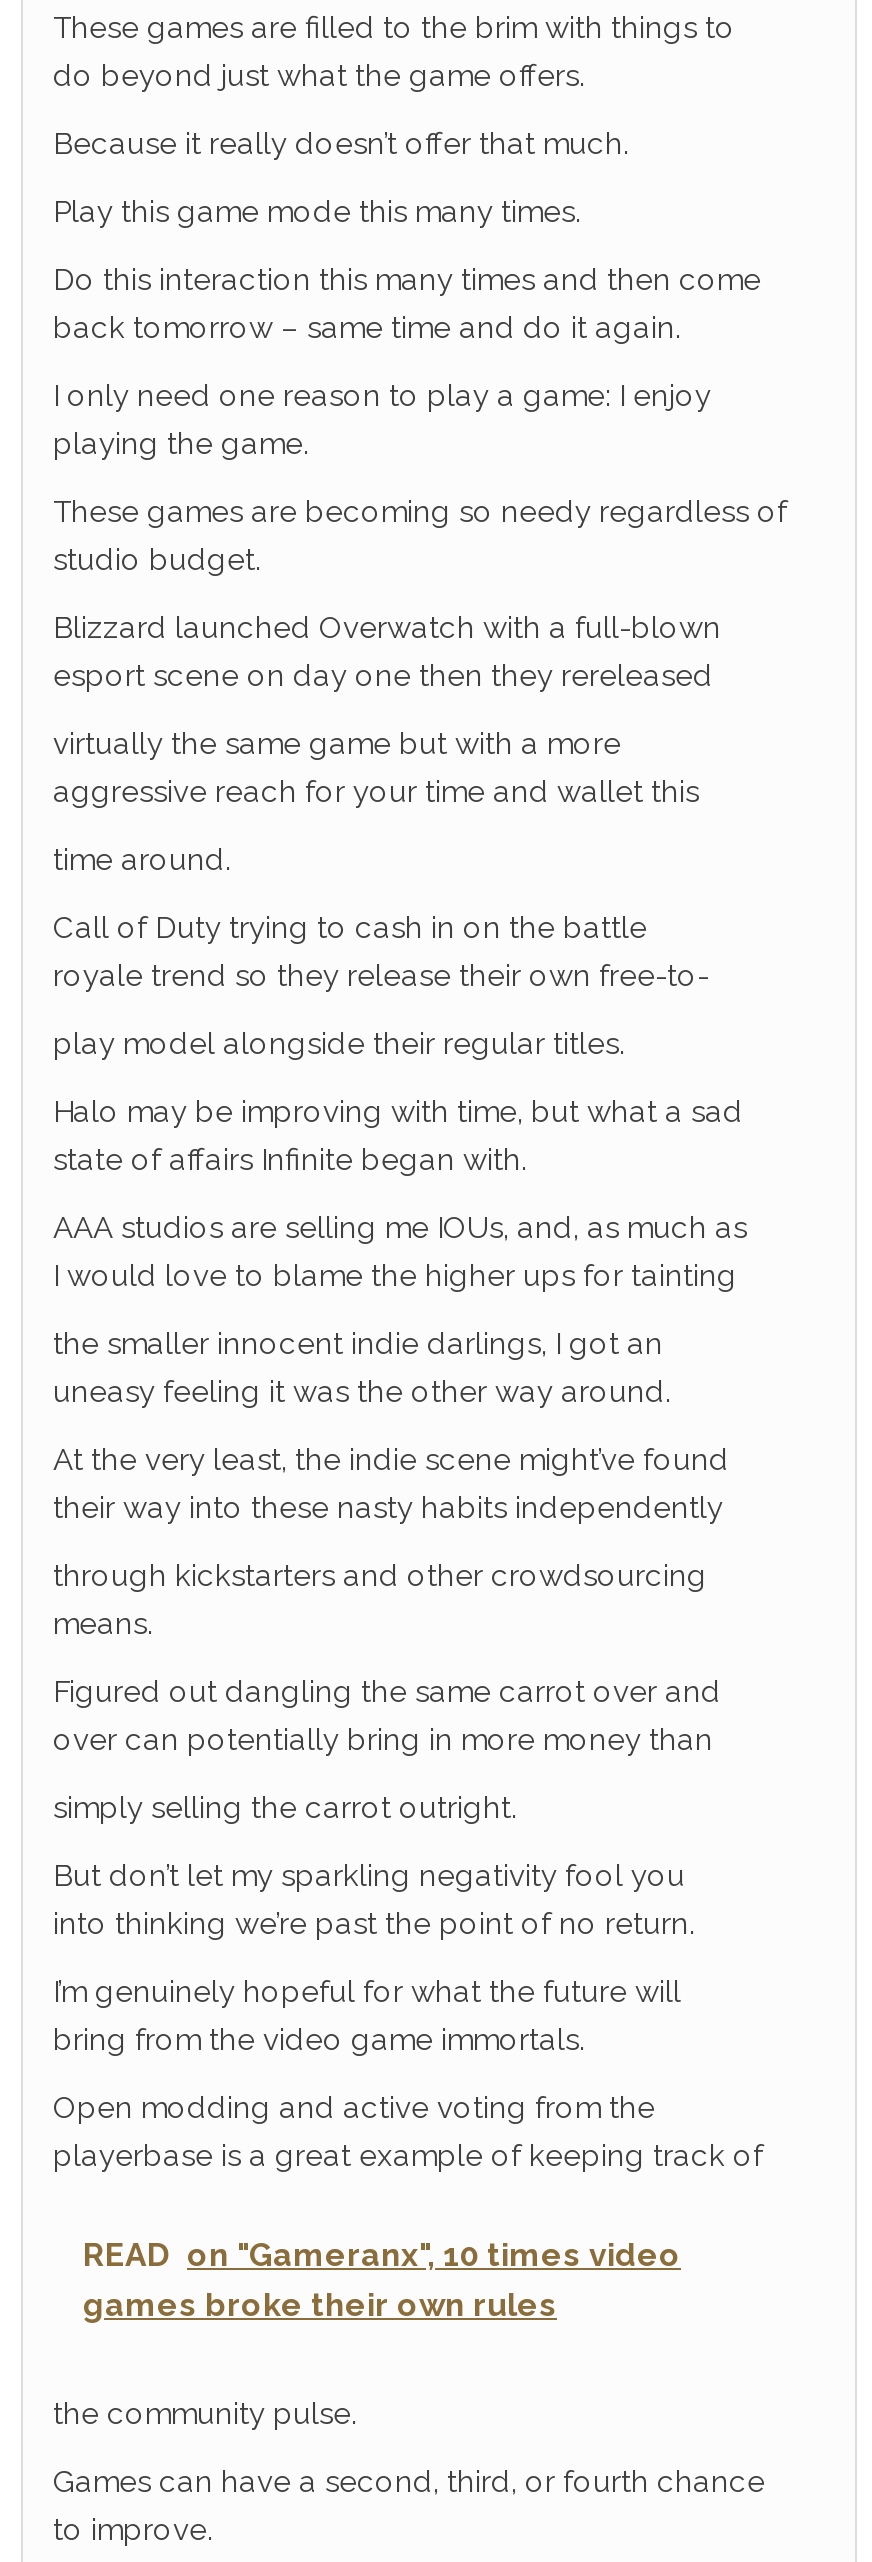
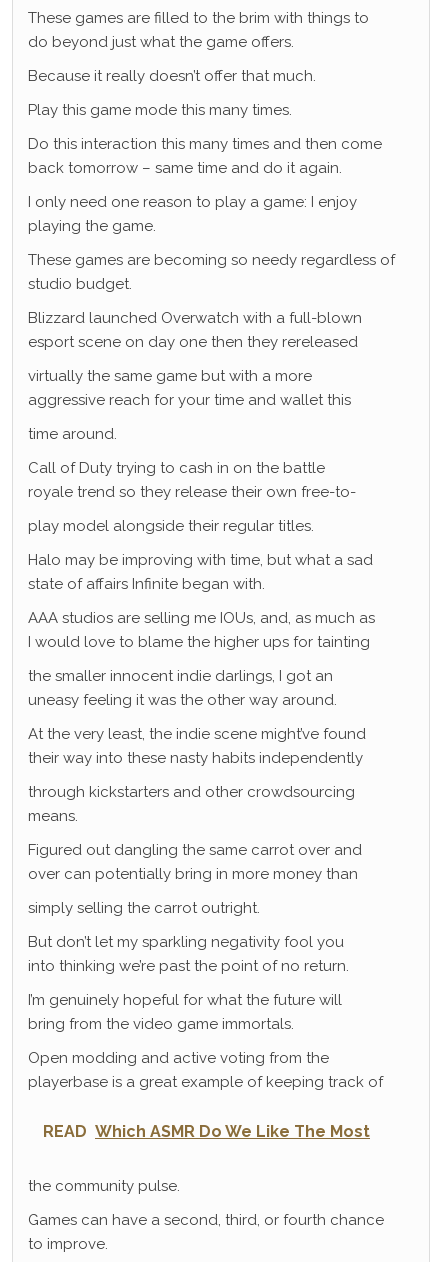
[83,2236,681,2324] READ on "Gameranx", 10 times video | games broke their own rules -> [43,1122,370,1141] READ Which ASMR Do We Like The Most

